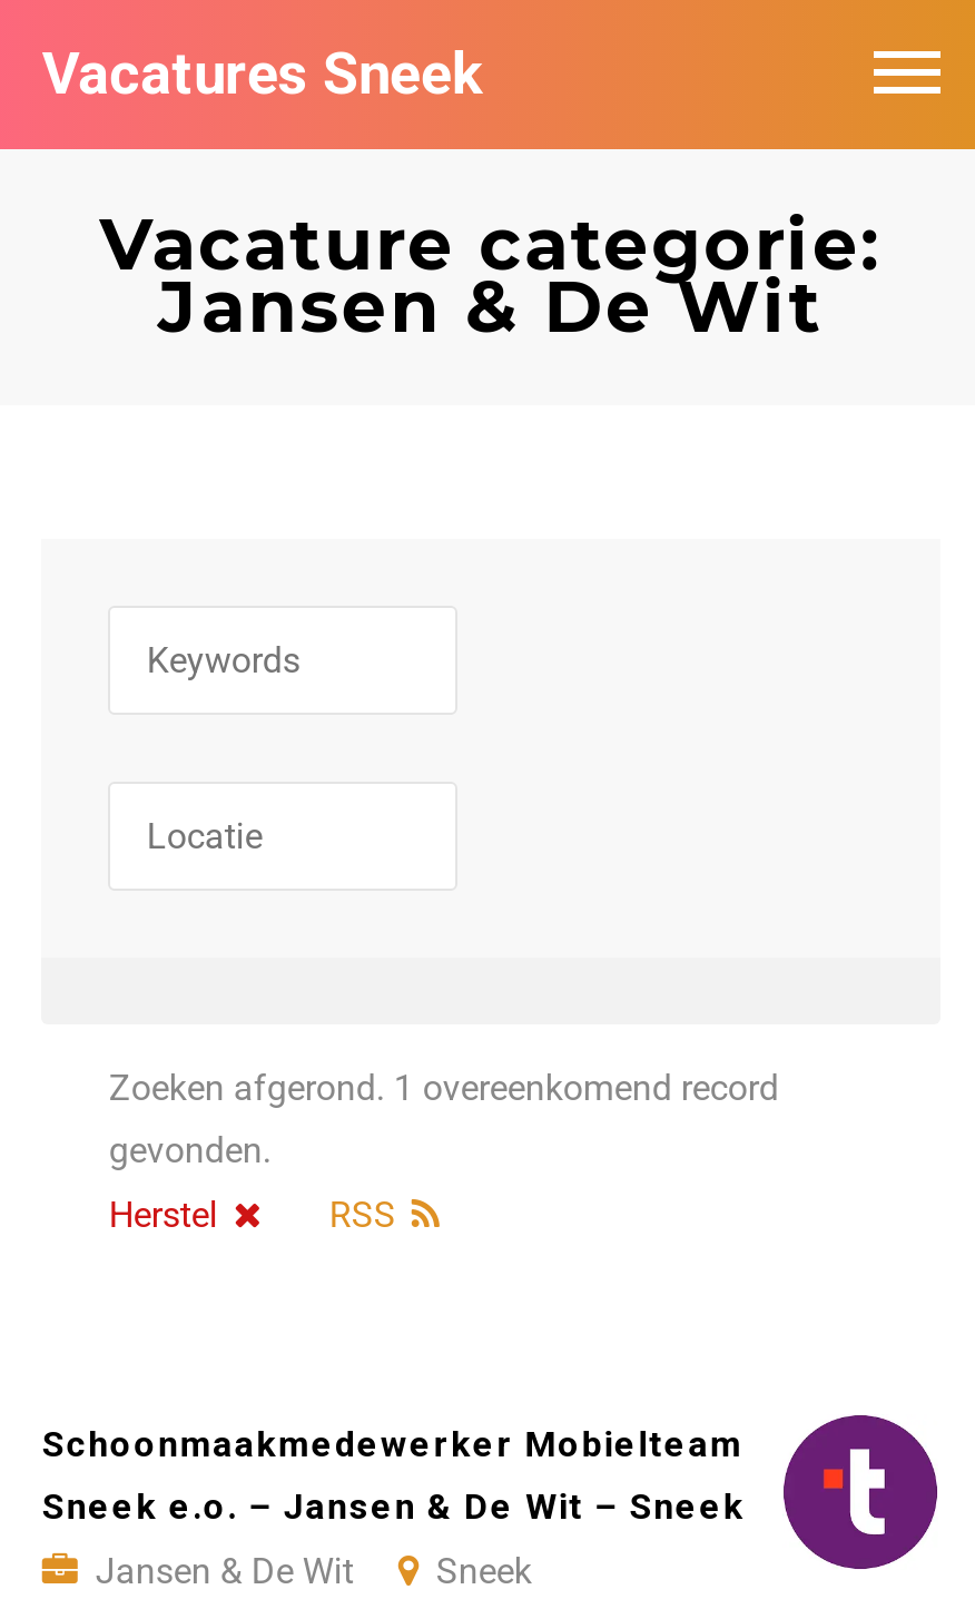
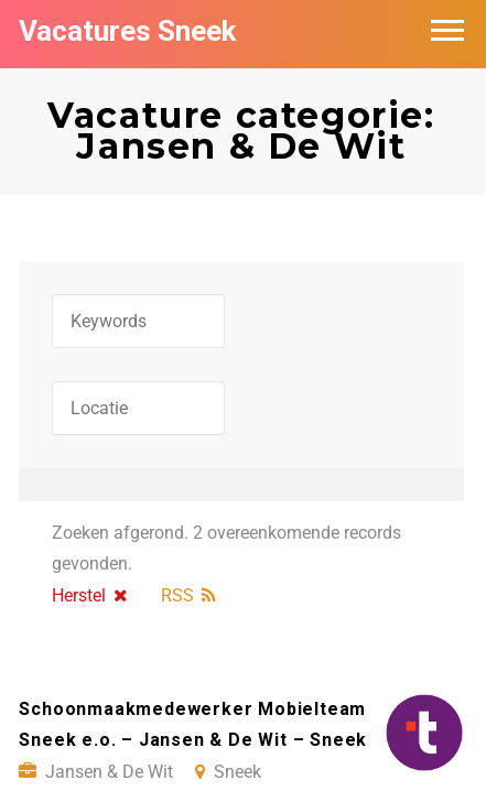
[109,1067,779,1110] Zoeken afgerond. 1 overeenkomend record -> [52,523,402,543] Zoeken afgerond. 2 overeenkomende records

